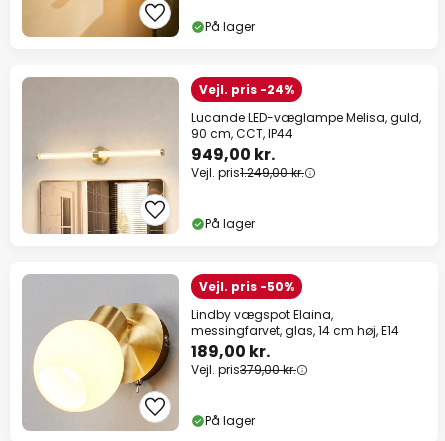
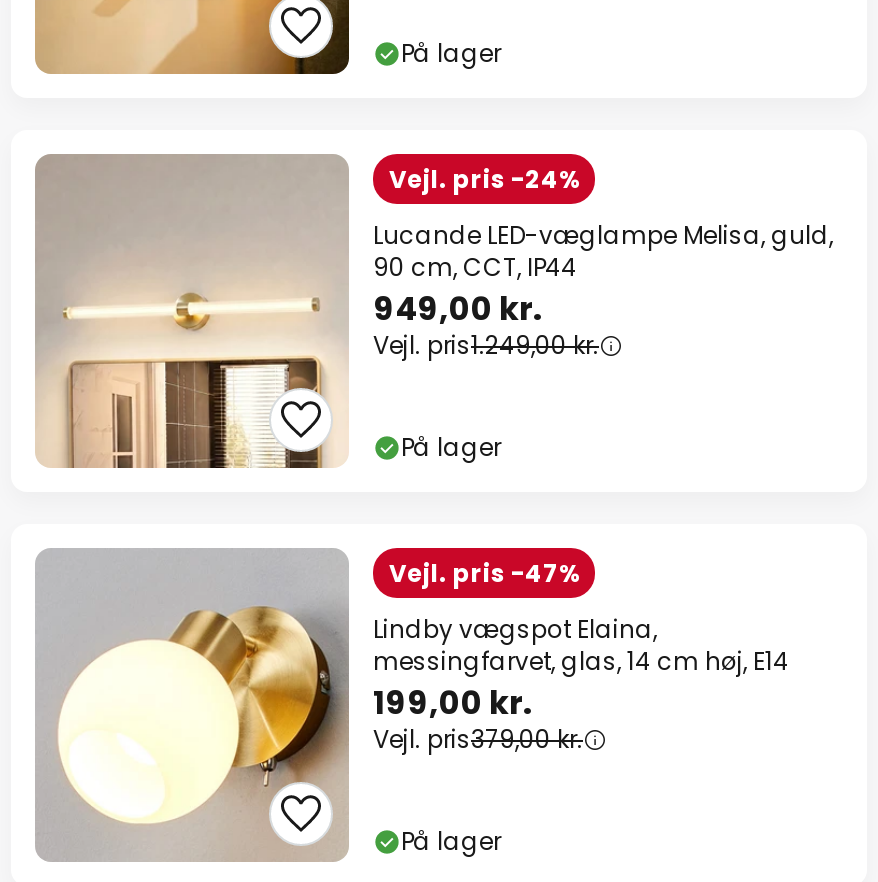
[199,278,294,295] Vejl. pris -50% -> [389,556,579,590] Vejl. pris -47%
[191,340,270,363] 189,00 kr. -> [373,680,531,726] 199,00 kr.

